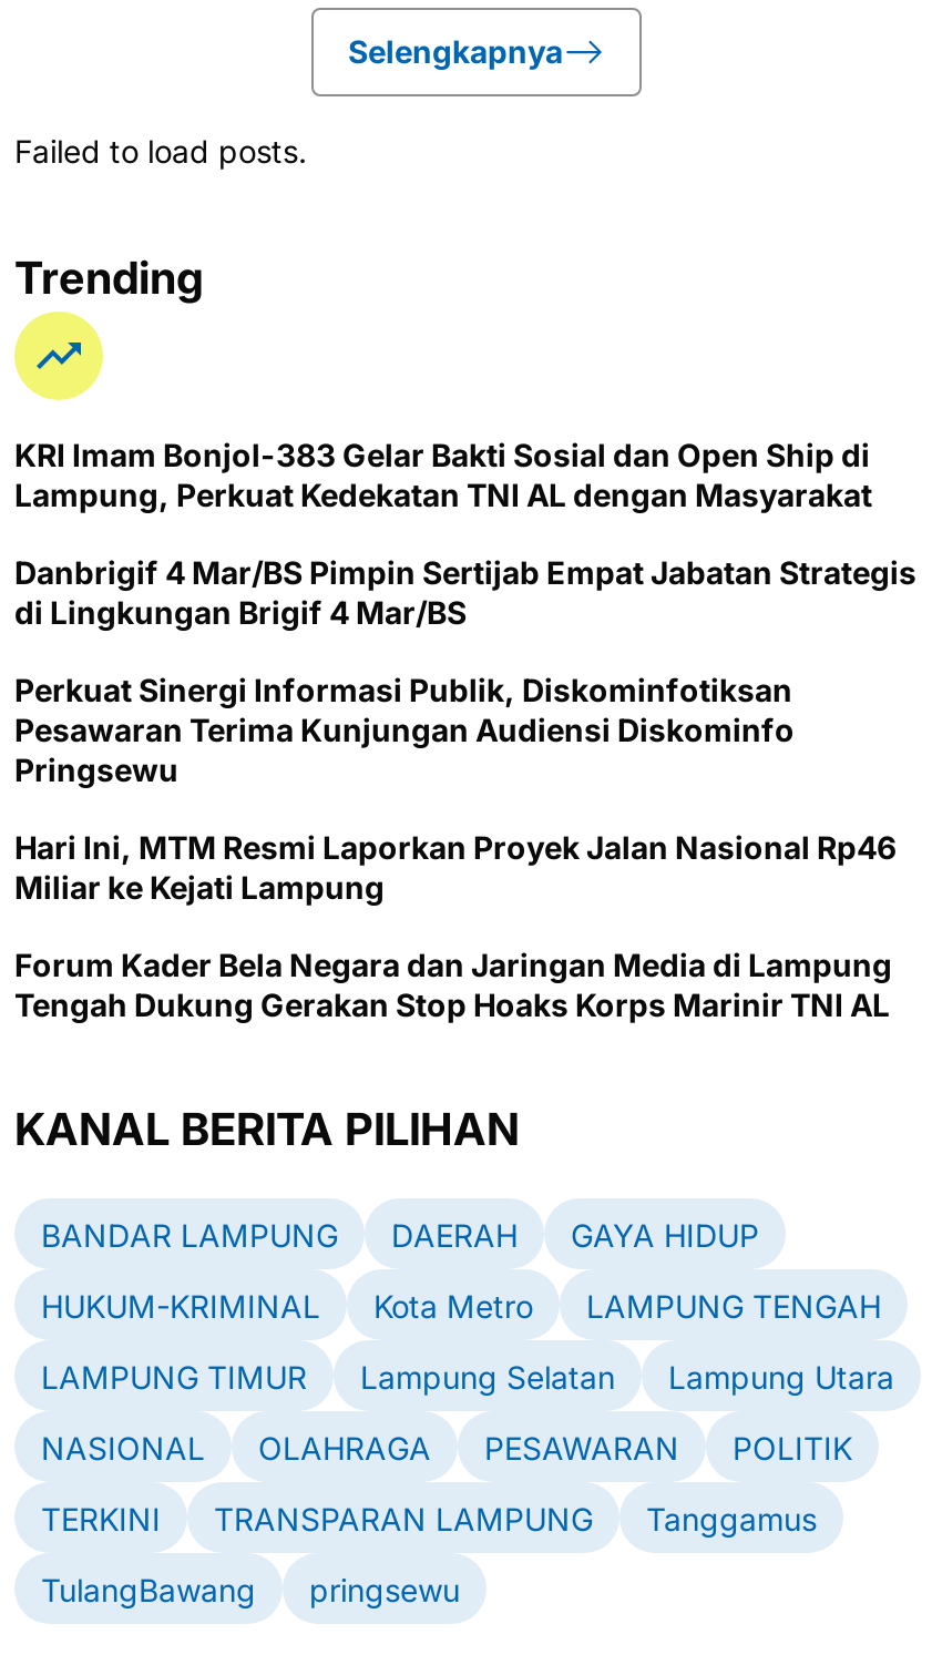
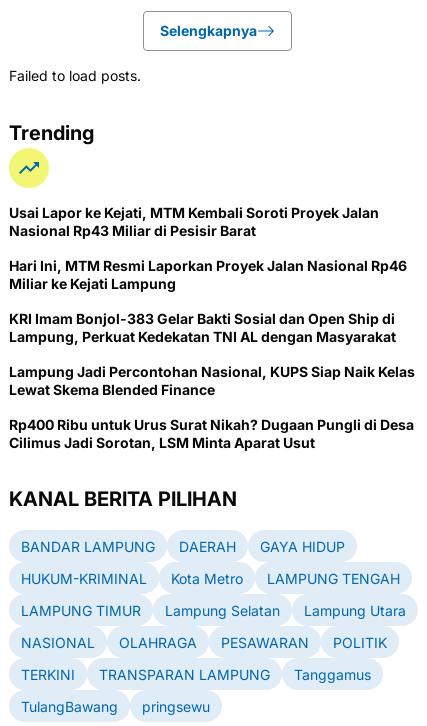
moved [14,436,872,513] -> [9,310,396,345]: KRI Imam Bonjol-383 Gelar Bakti Sosial dan Open Ship di | Lampung, Perkuat Kedekatan TNI AL dengan Masyarakat
[14,553,916,788] Danbrigif 4 Mar/BS Pimpin Sertijab Empat Jabatan Strategis | di Lingkungan Brigif 4 Mar/BS | Perkuat Sinergi Informasi Publik, Diskominfotiksan | Pesawaran Terima Kunjungan Audiensi Diskominfo | Pringsewu -> [9,204,379,239] Usai Lapor ke Kejati, MTM Kembali Soroti Proyek Jalan | Nasional Rp43 Miliar di Pesisir Barat
moved [14,828,897,906] -> [9,257,407,292]: Hari Ini, MTM Resmi Laporkan Proyek Jalan Nasional Rp46 | Miliar ke Kejati Lampung
[14,946,892,1023] Forum Kader Bela Negara dan Jaringan Media di Lampung | Tengah Dukung Gerakan Stop Hoaks Korps Marinir TNI AL -> [9,363,415,451] Lampung Jadi Percontohan Nasional, KUPS Siap Naik Kelas | Lewat Skema Blended Finance | Rp400 Ribu untuk Urus Surat Nikah? Dugaan Pungli di Desa | Cilimus Jadi Sorotan, LSM Minta Aparat Usut

